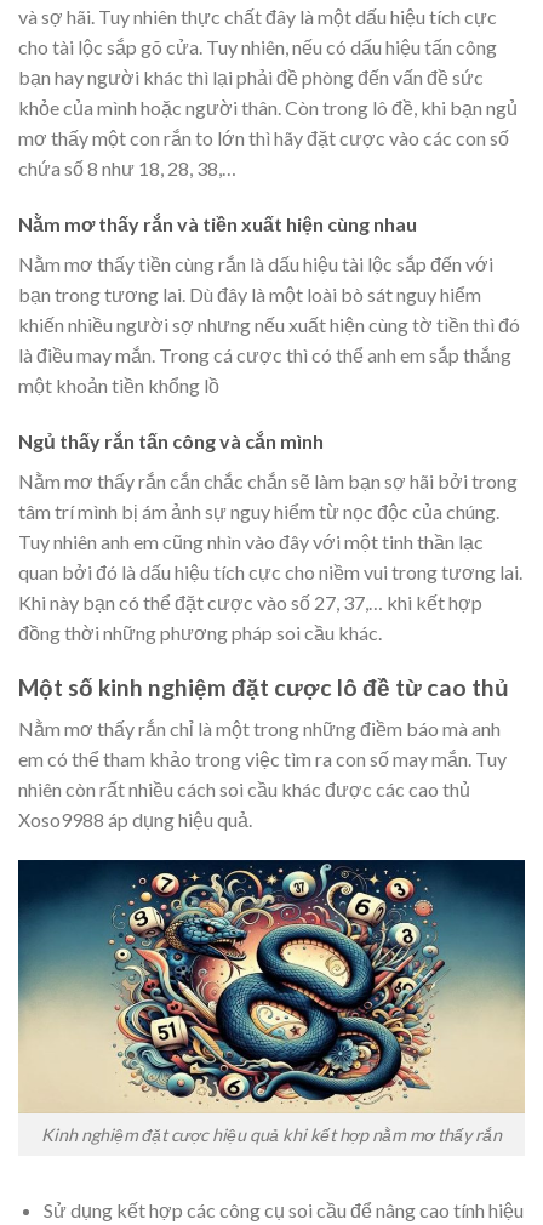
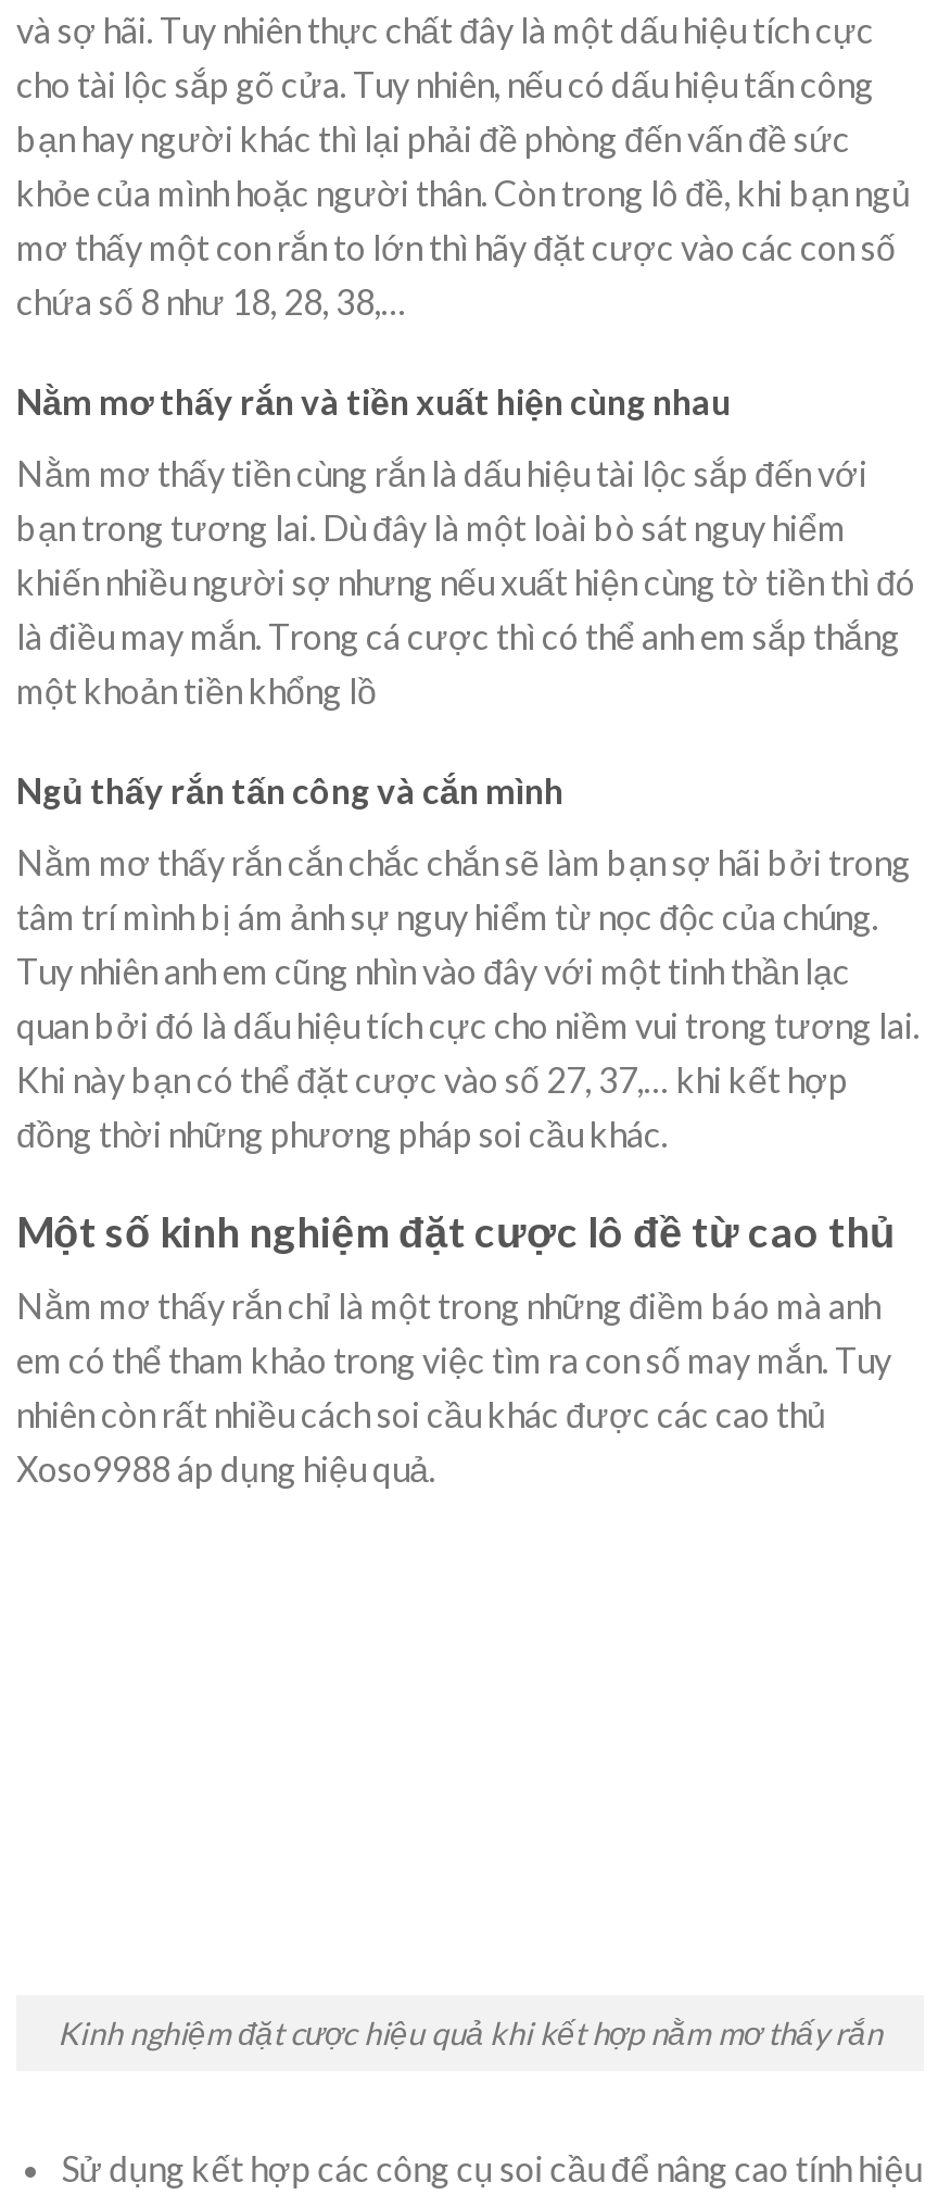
[17,859,526,1113] [image] -> none

